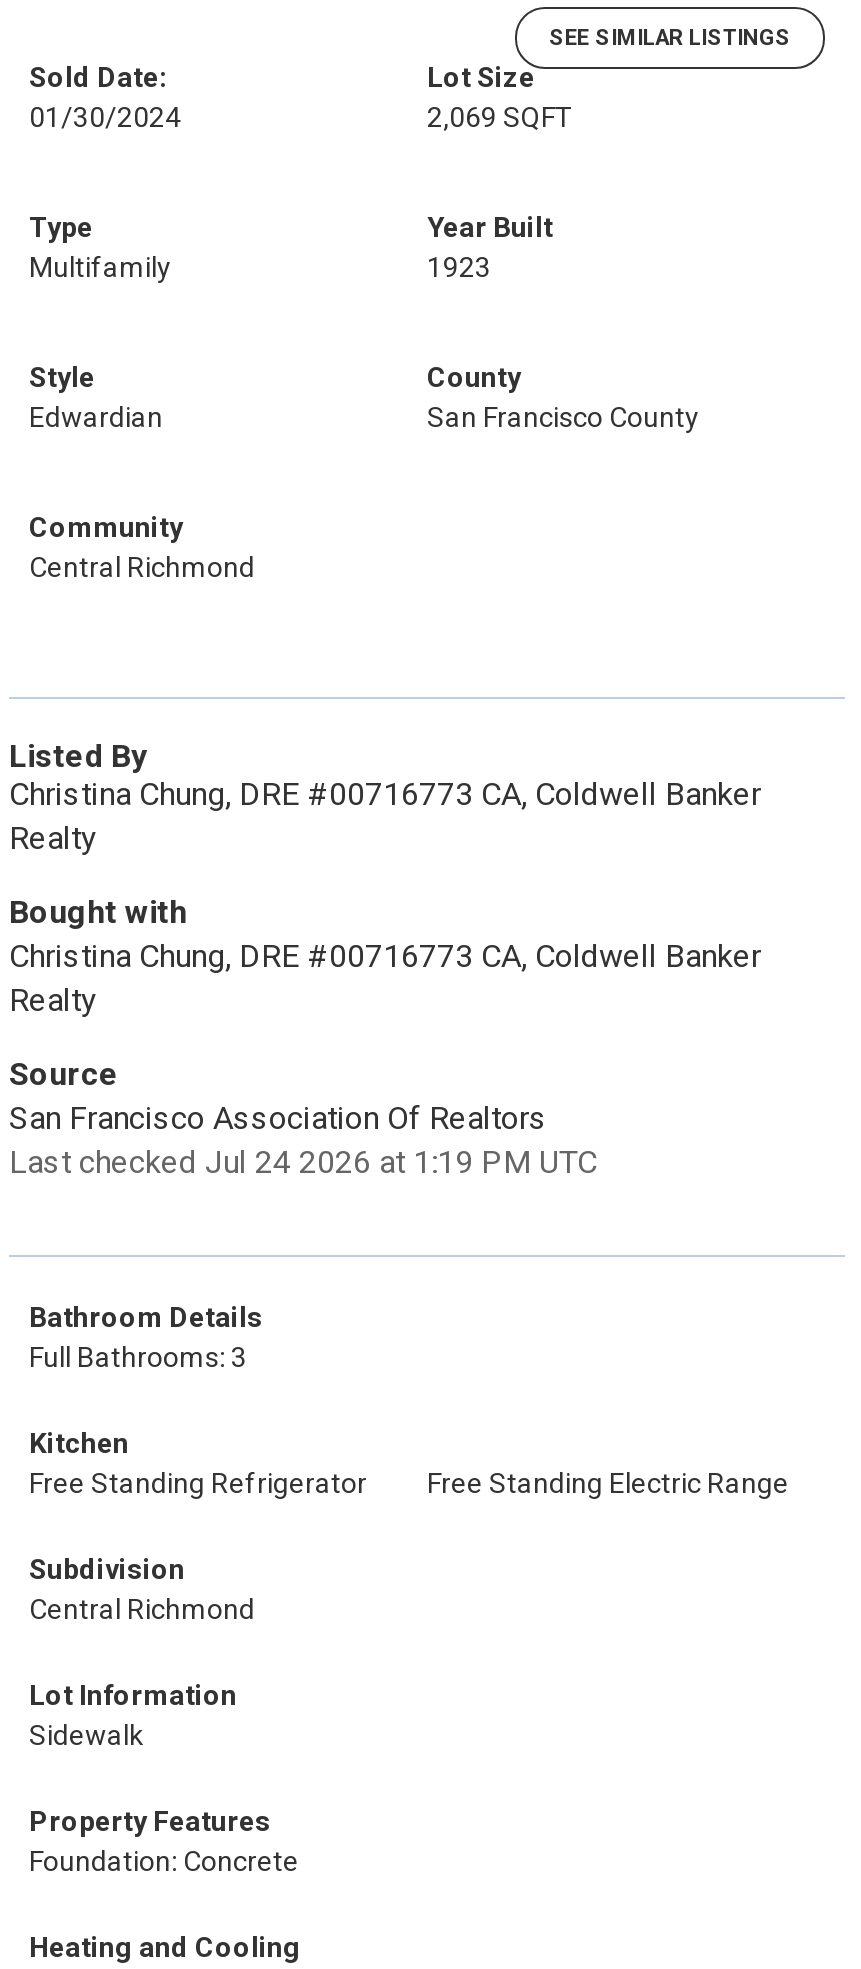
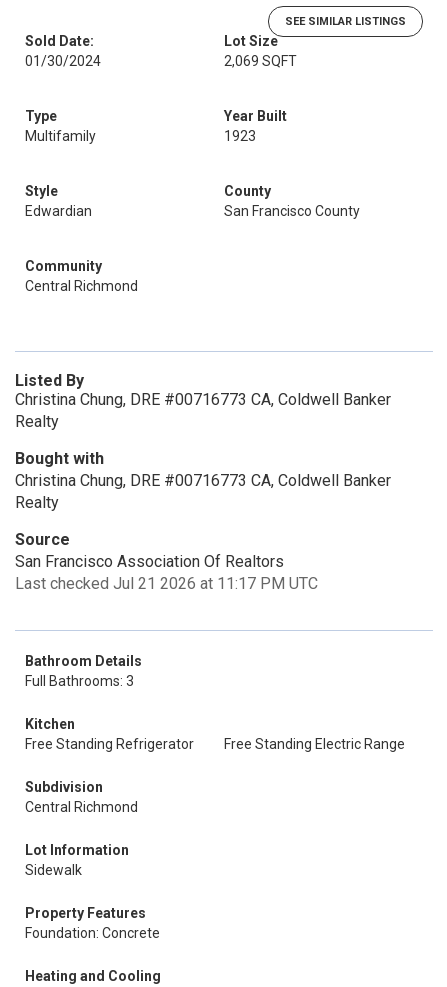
[9,1143,597,1181] Last checked Jul 24 2026 at 1:19 PM UTC -> [15,574,318,593] Last checked Jul 21 2026 at 11:17 PM UTC

